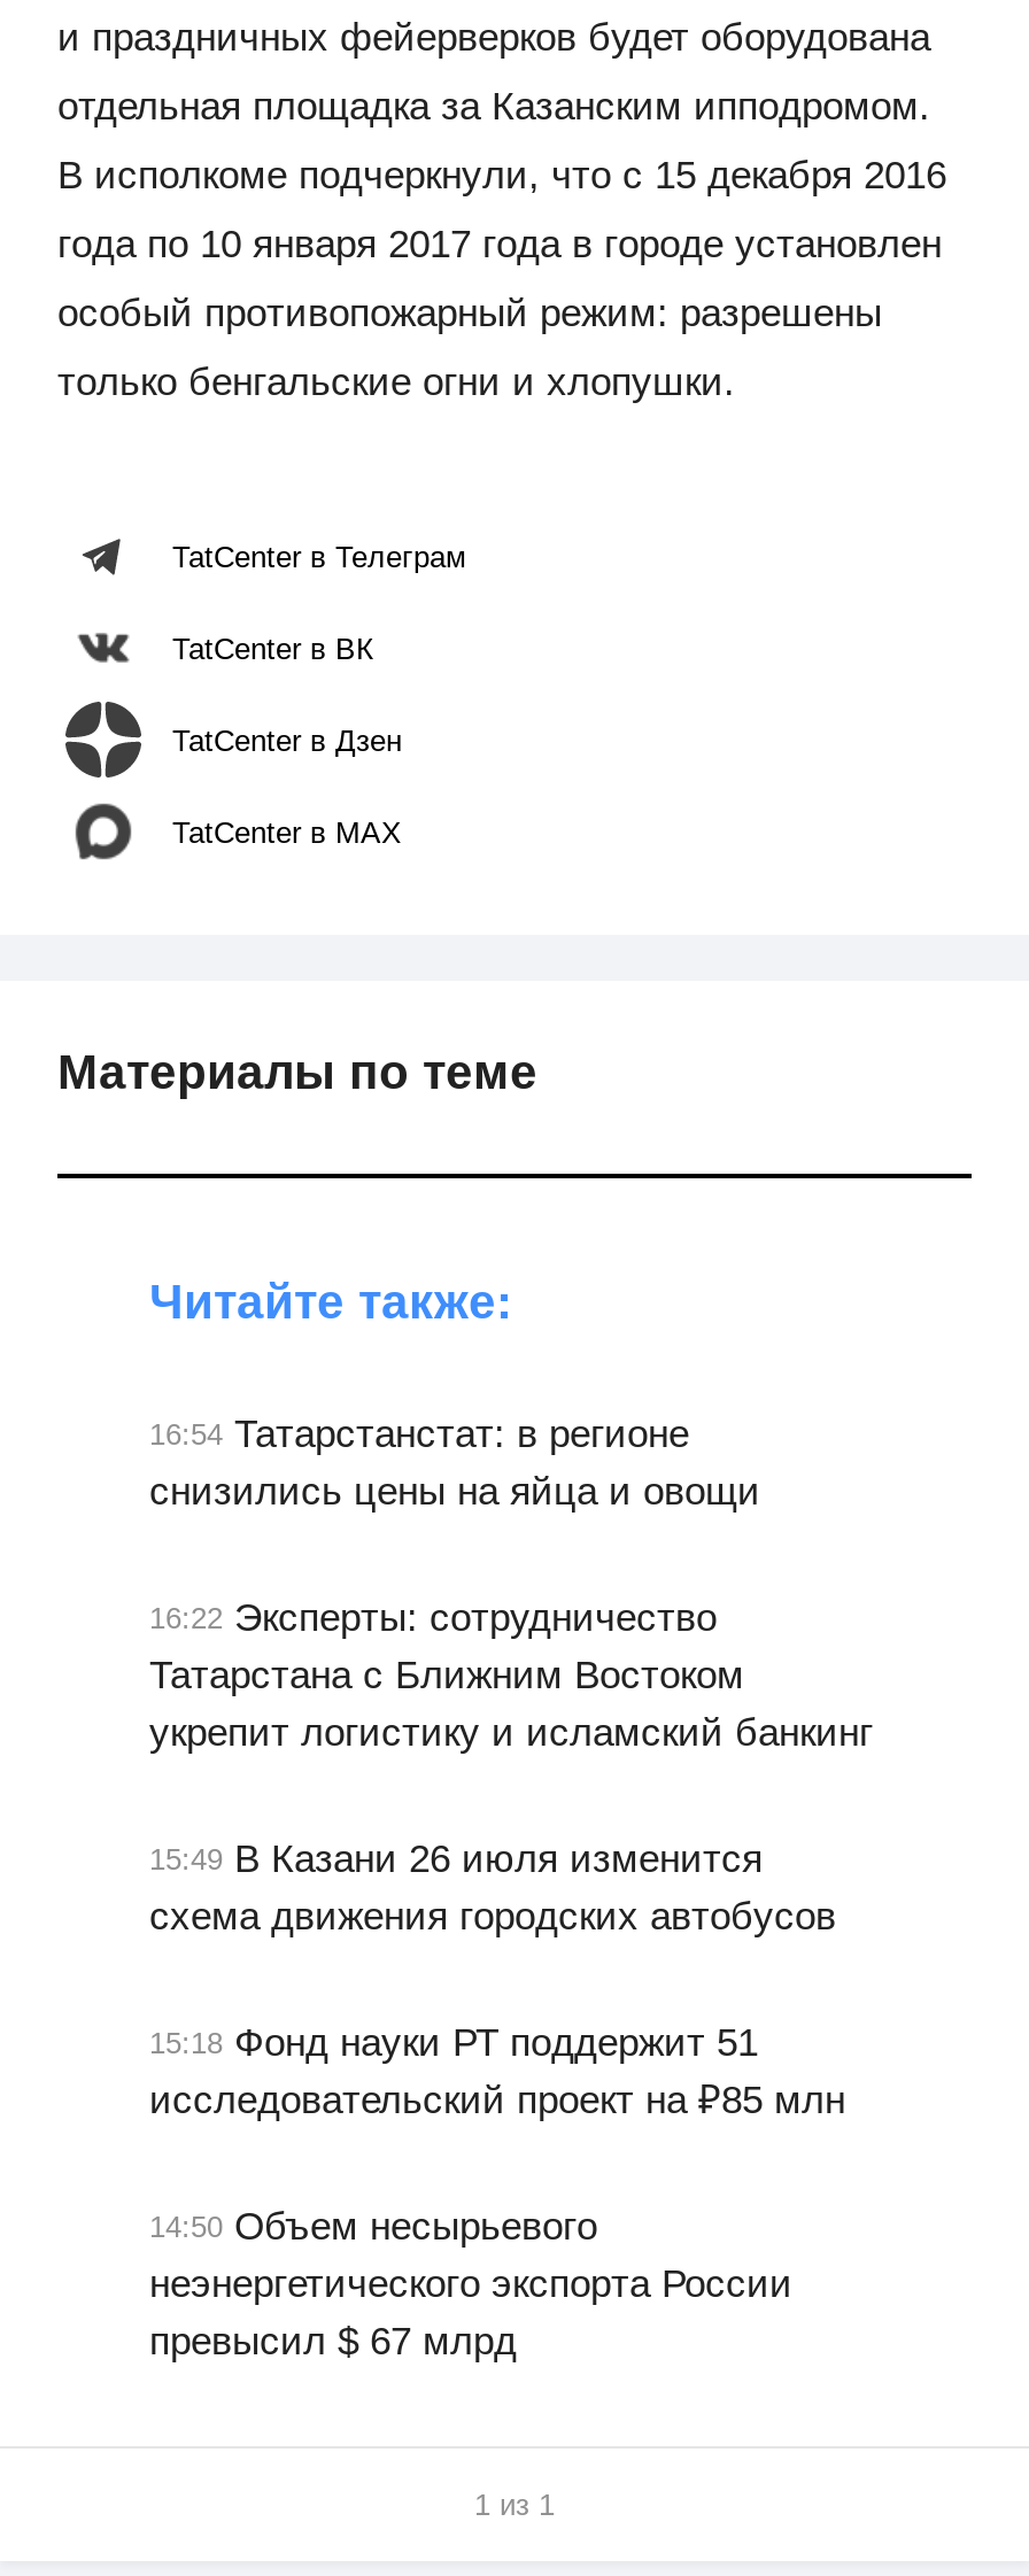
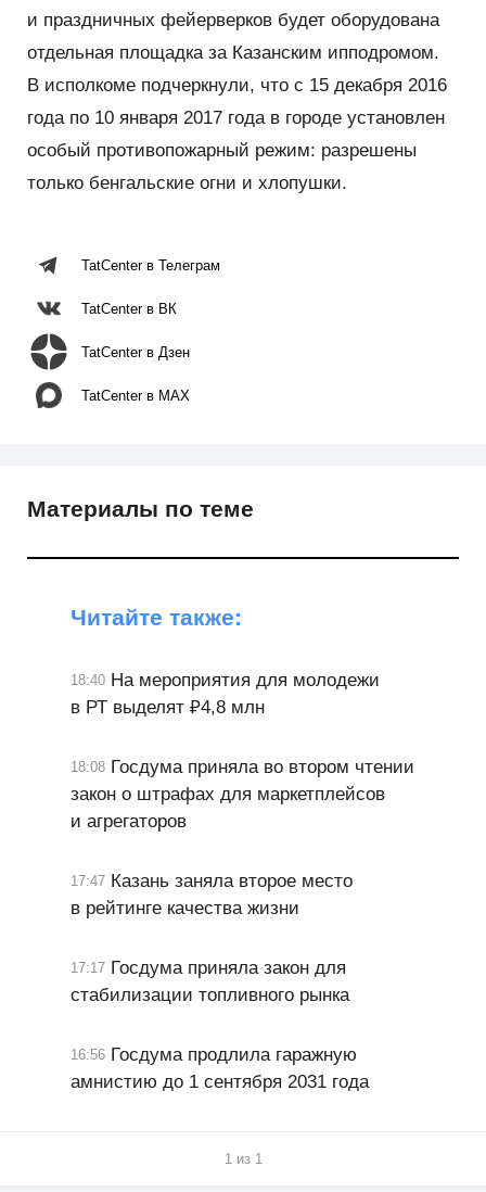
[149,1413,760,1514] 16:54 Татарстанстат: в регионе | снизились цены на яйца и овощи -> [71,670,380,718] 18:40 На мероприятия для молодежи | в РТ выделят ₽4,8 млн
[149,1596,873,1755] 16:22 Эксперты: сотрудничество | Татарстана с Ближним Востоком | укрепит логистику и исламский банкинг -> [71,757,414,832] 18:08 Госдума приняла во втором чтении | закон о штрафах для маркетплейсов | и агрегаторов
[149,1838,836,1939] 15:49 В Казани 26 июля изменится | схема движения городских автобусов -> [71,871,353,918] 17:47 Казань заняла второе место | в рейтинге качества жизни
[149,2021,845,2122] 15:18 Фонд науки РТ поддержит 51 | исследовательский проект на ₽85 млн -> [71,958,349,1005] 17:17 Госдума приняла закон для | стабилизации топливного рынка
[149,2205,792,2364] 14:50 Объем несырьевого | неэнергетического экспорта России | превысил $ 67 млрд -> [71,1044,369,1092] 16:56 Госдума продлила гаражную | амнистию до 1 сентября 2031 года

